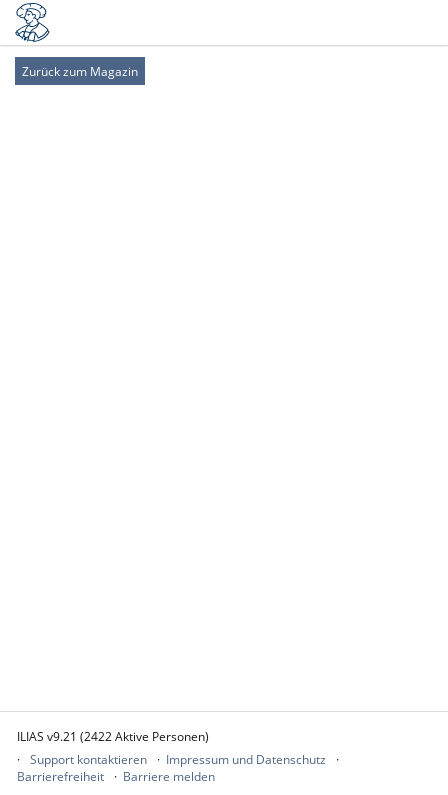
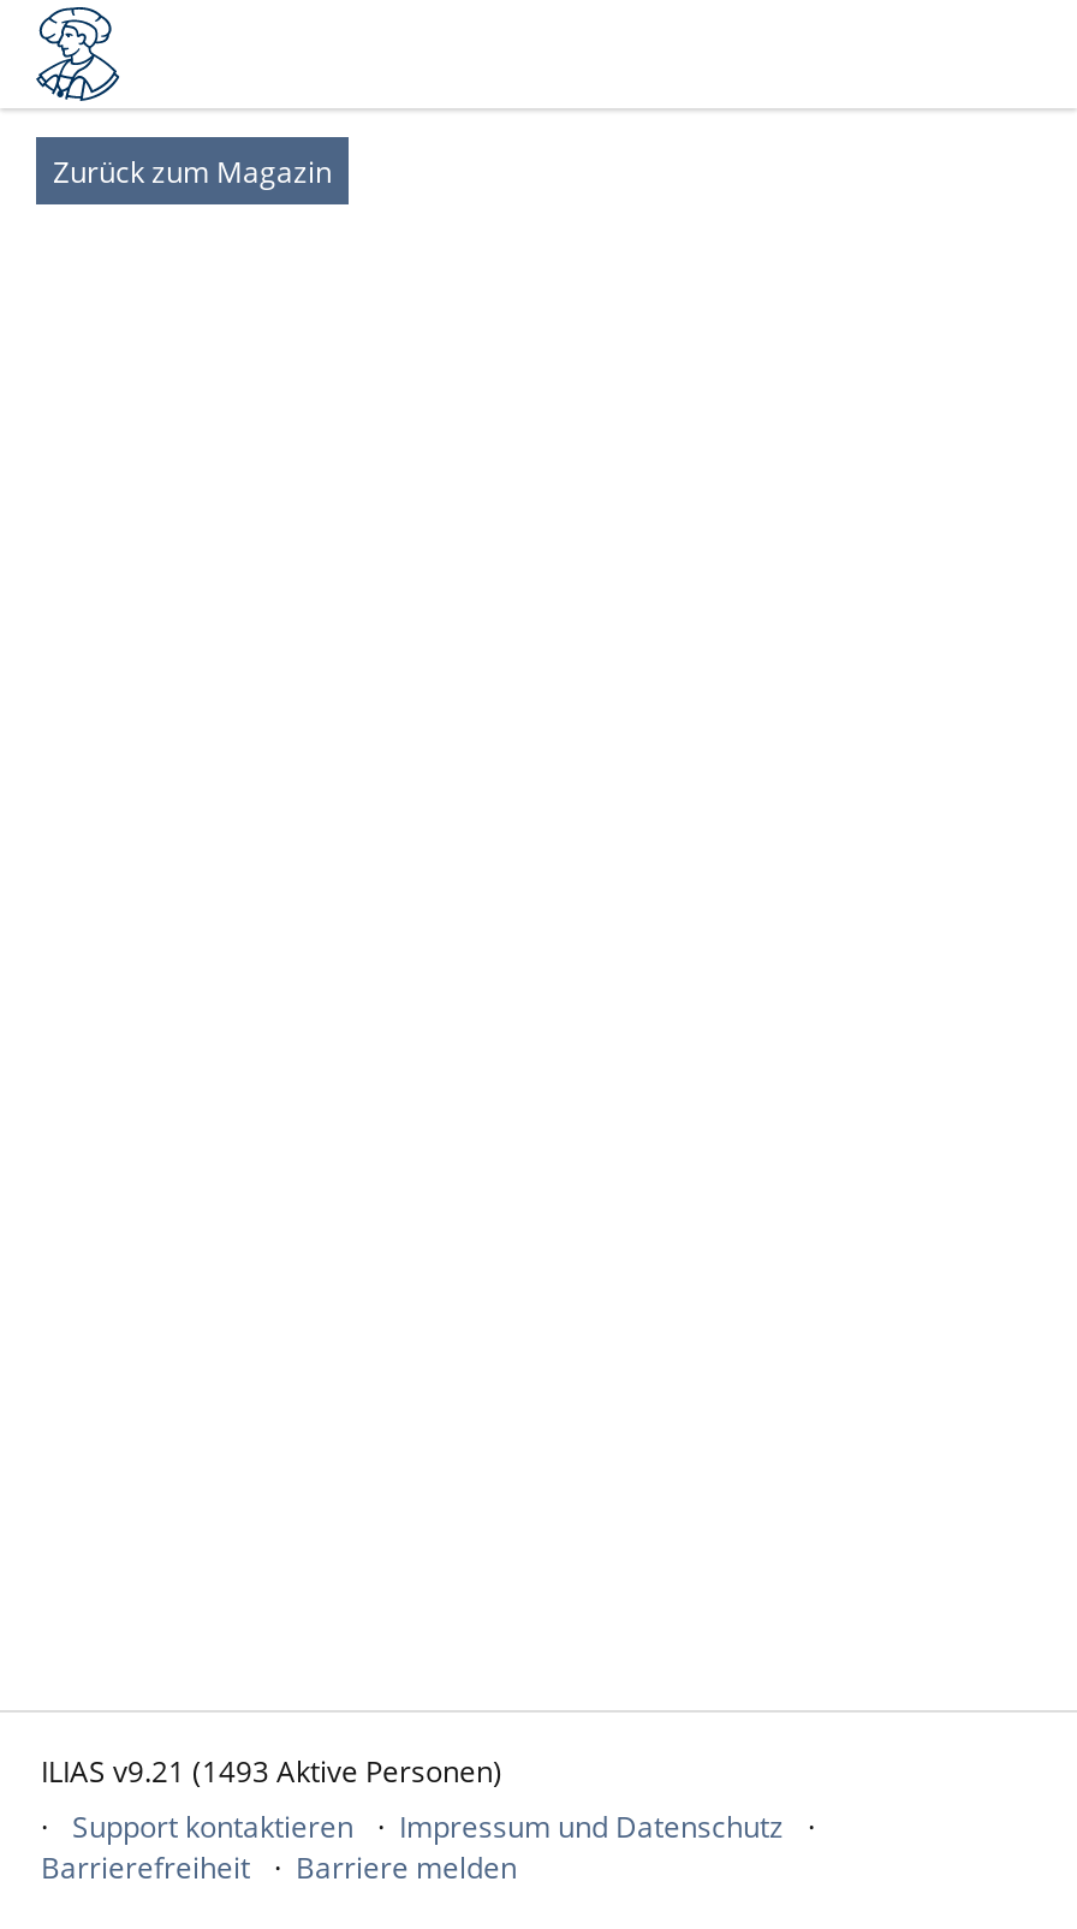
[17,728,209,745] ILIAS v9.21 (2422 Aktive Personen) -> [41,1751,502,1792] ILIAS v9.21 (1493 Aktive Personen)

